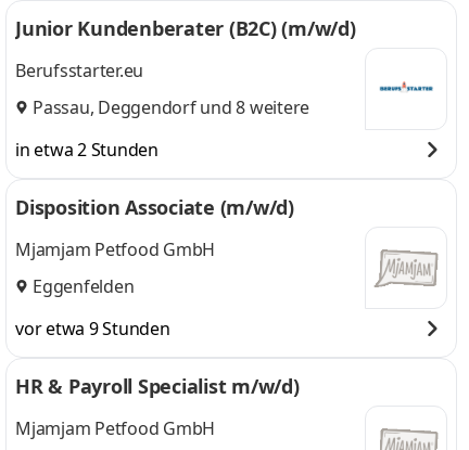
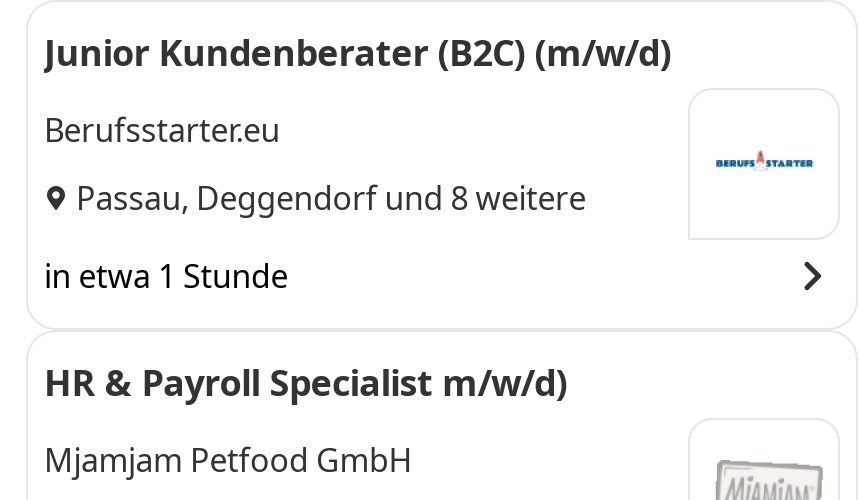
[15,138,294,340] in etwa 2 Stunden | Disposition Associate (m/w/d) | Mjamjam Petfood GmbH | Eggenfelden | vor etwa 9 Stunden -> [44,254,288,298] in etwa 1 Stunde

